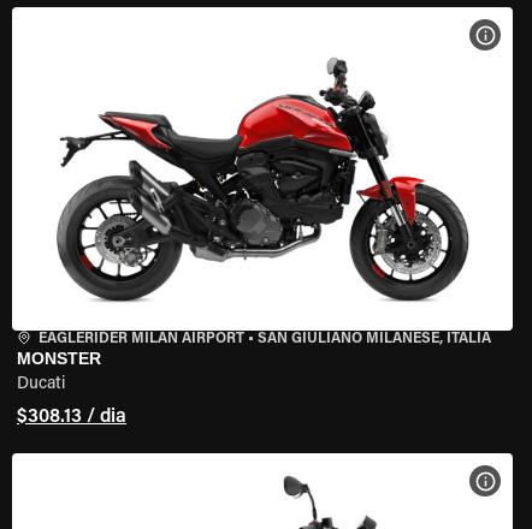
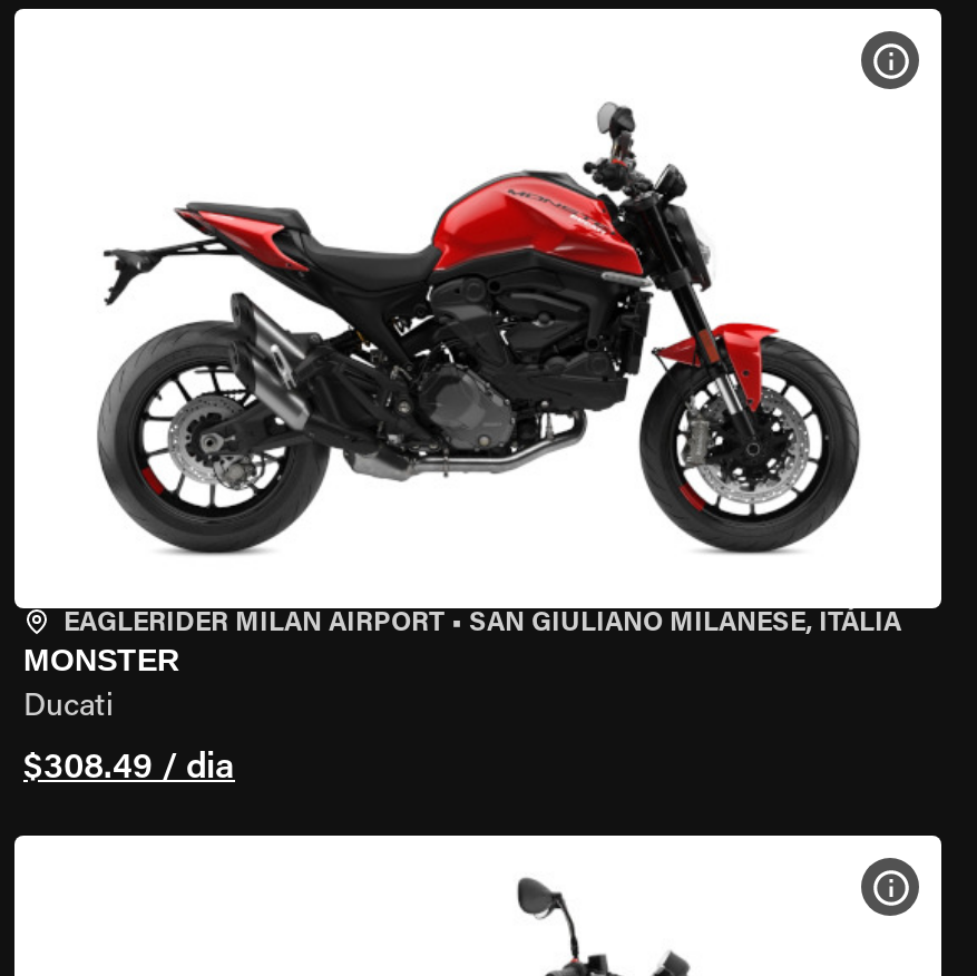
[17,408,126,427] $308.13 / dia -> [23,751,235,787] $308.49 / dia

